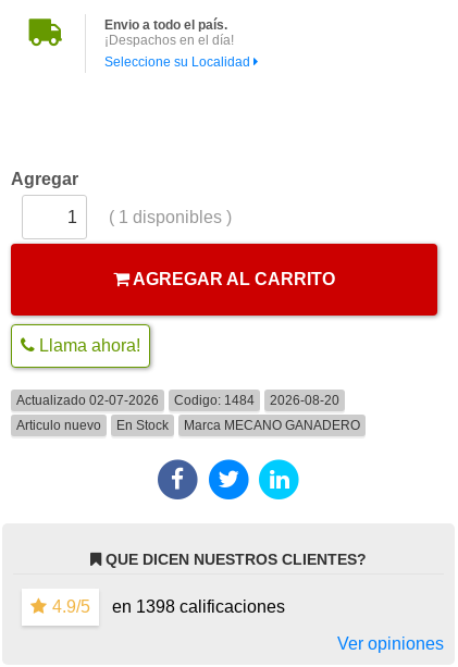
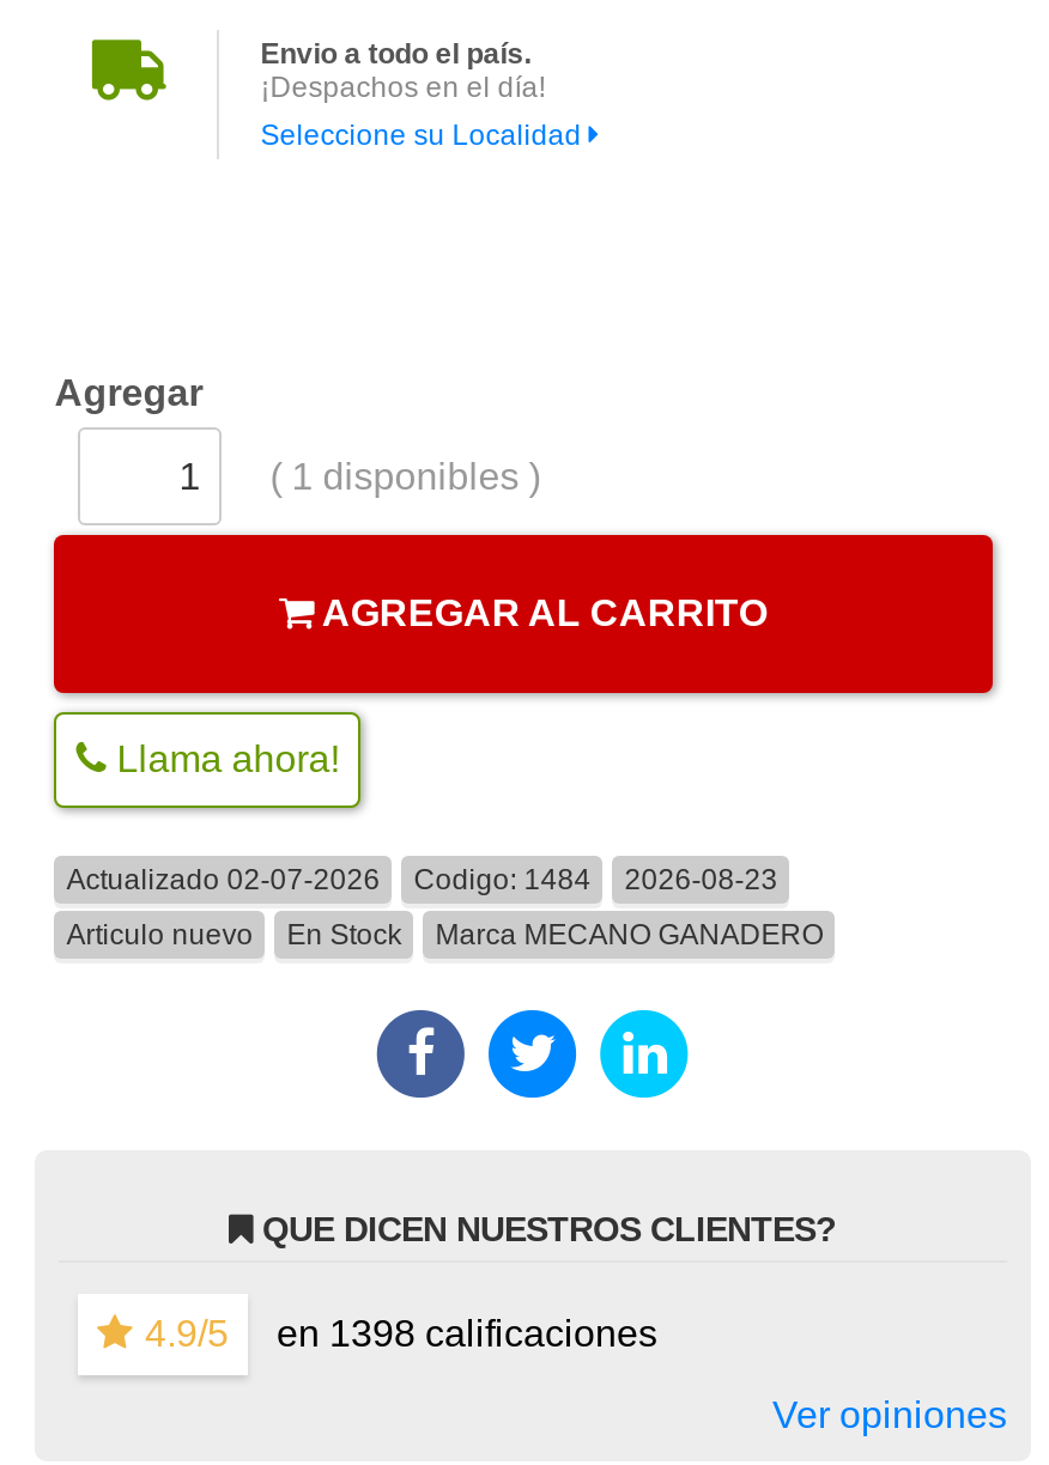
[17,393,340,408] Actualizado 02-07-2026 Codigo: 1484 2026-08-20 -> [66,863,778,896] Actualizado 02-07-2026 Codigo: 1484 2026-08-23

